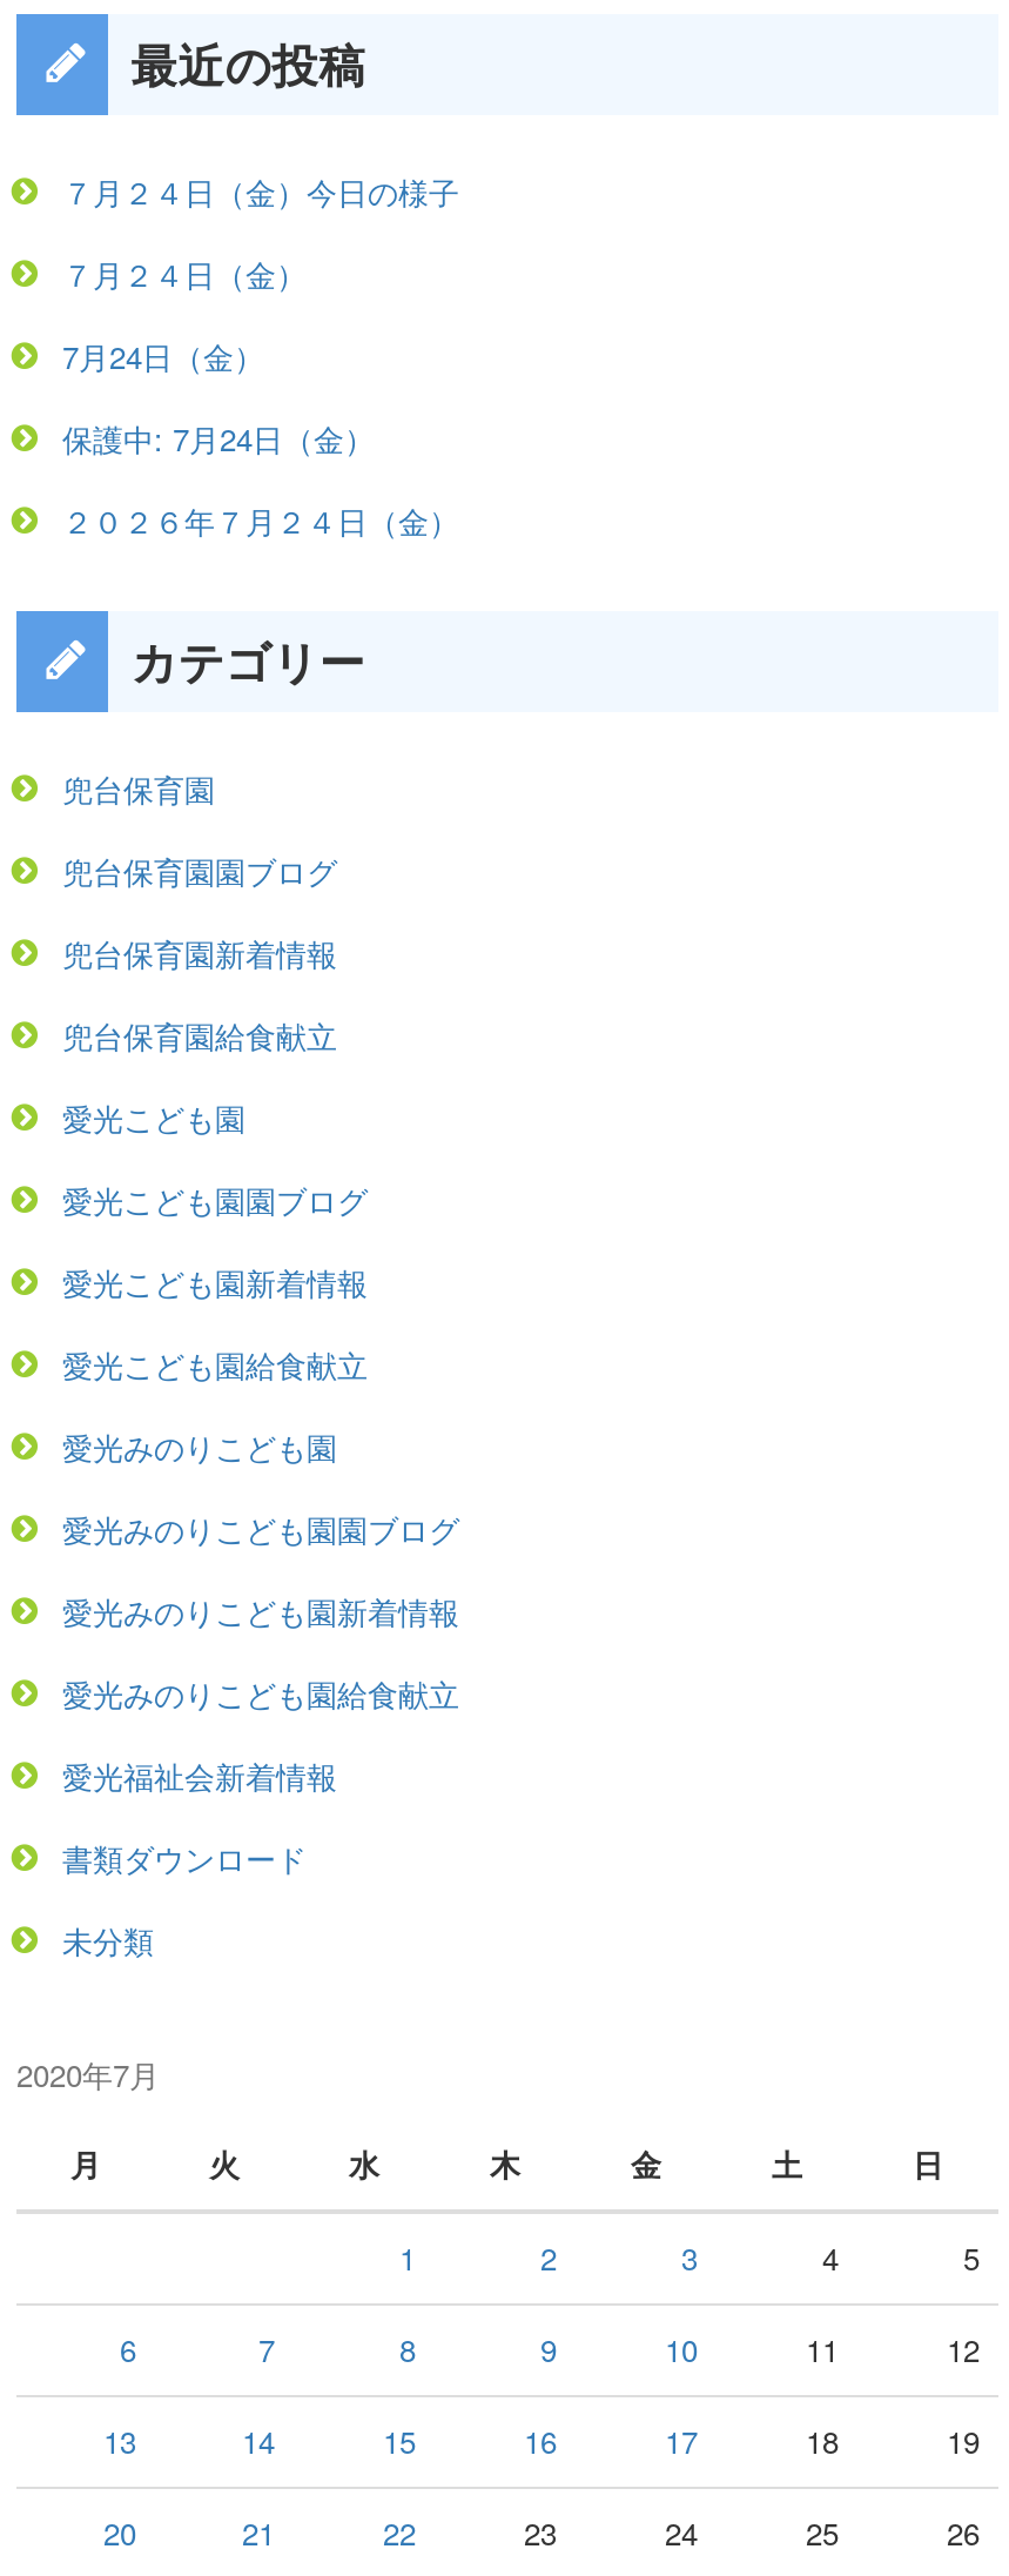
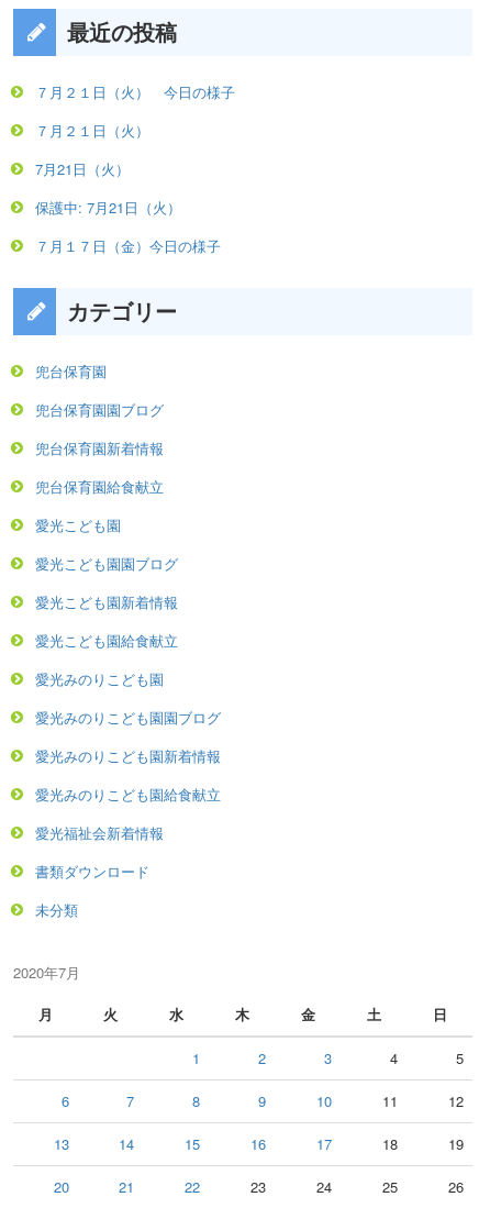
[62,170,459,215] ７月２４日（金）今日の様子 -> [35,82,235,103] ７月２１日（火） 今日の様子
[62,253,307,297] ７月２４日（金） -> [35,120,149,141] ７月２１日（火）
[62,335,264,380] 7月24日（金） -> [35,159,129,180] 7月21日（火）
[62,417,375,462] 保護中: 7月24日（金） -> [35,197,181,218] 保護中: 7月21日（火）
[62,499,459,544] ２０２６年７月２４日（金） -> [35,236,220,257] ７月１７日（金）今日の様子

